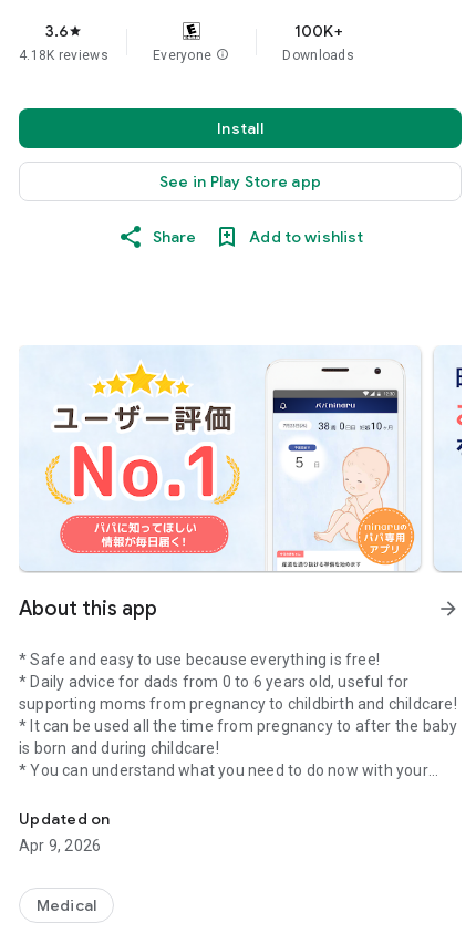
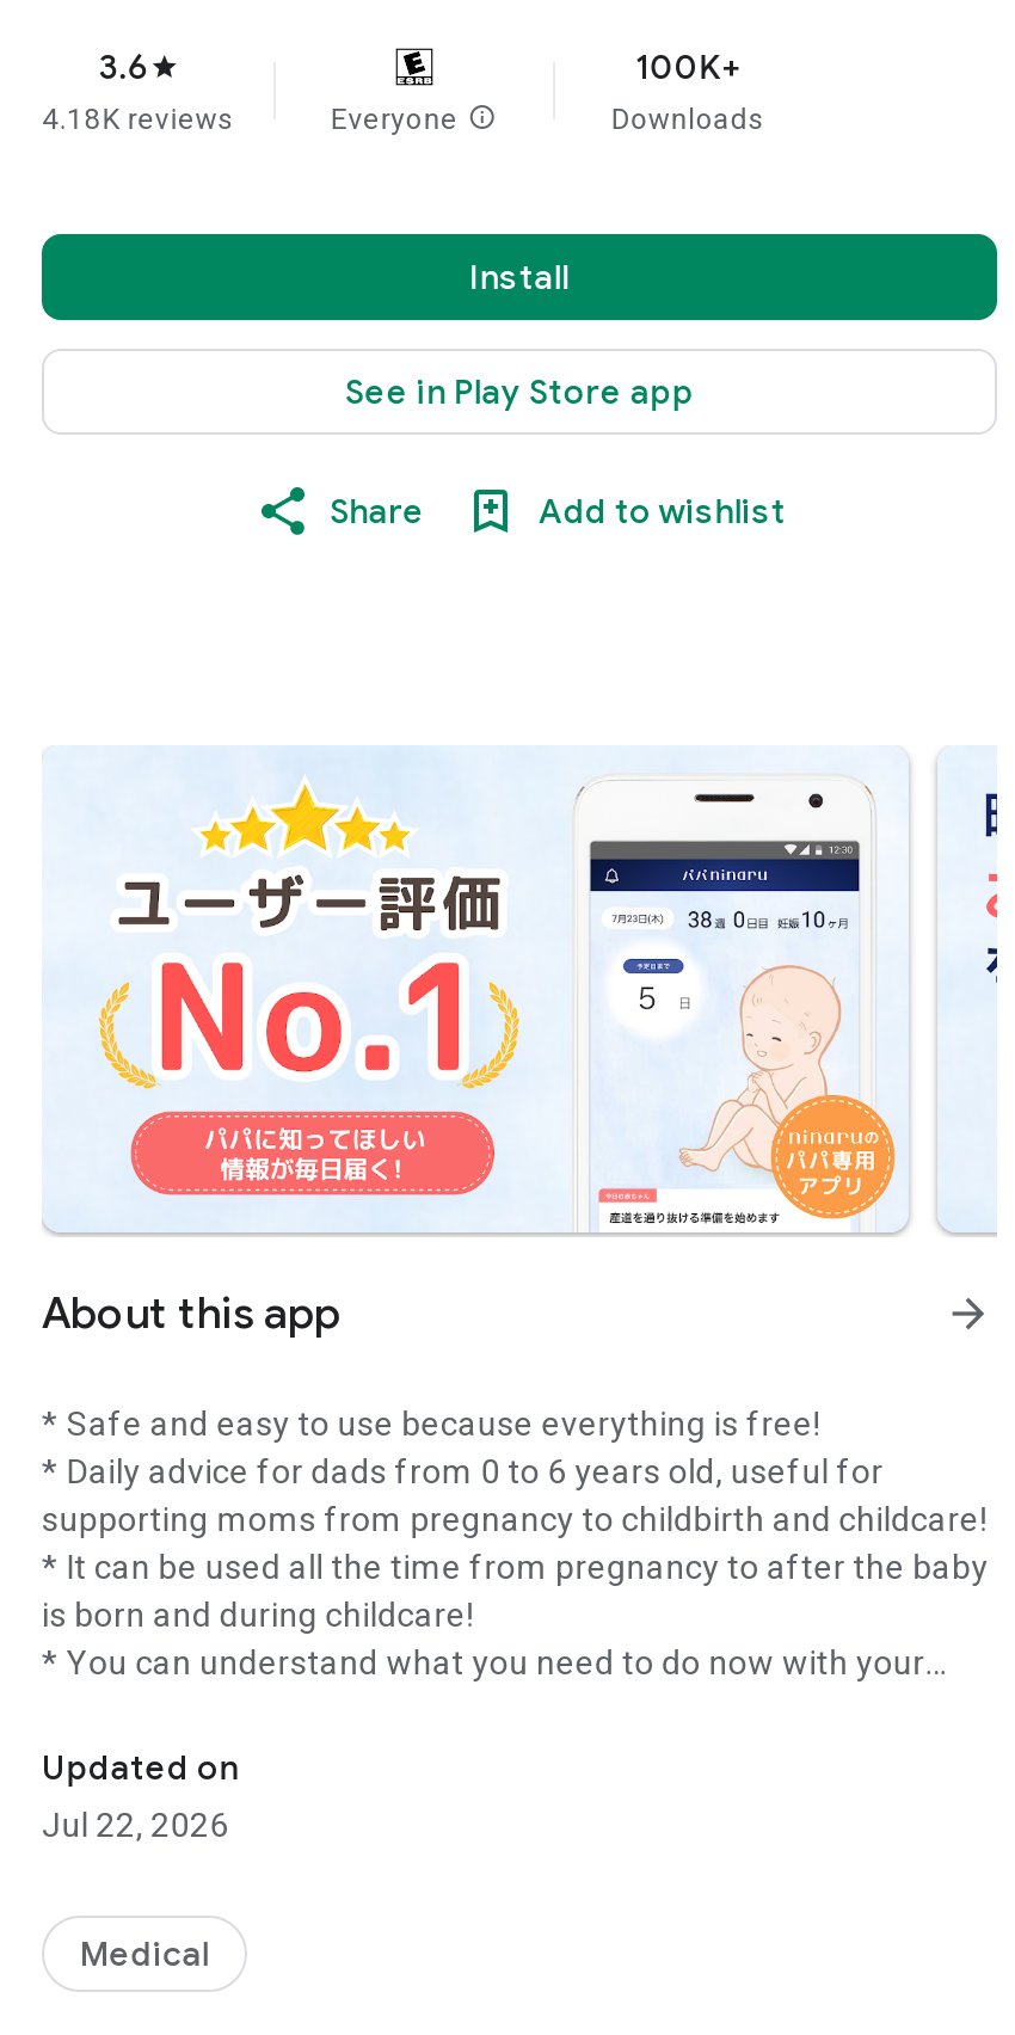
[19,837,101,854] Apr 9, 2026 -> [42,1806,229,1844] Jul 22, 2026

